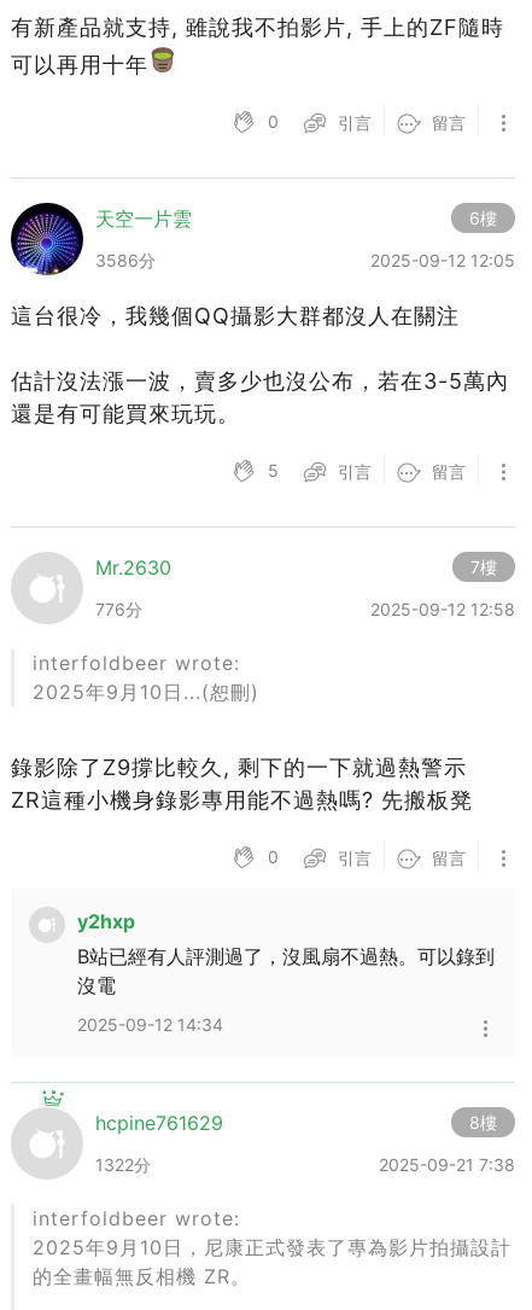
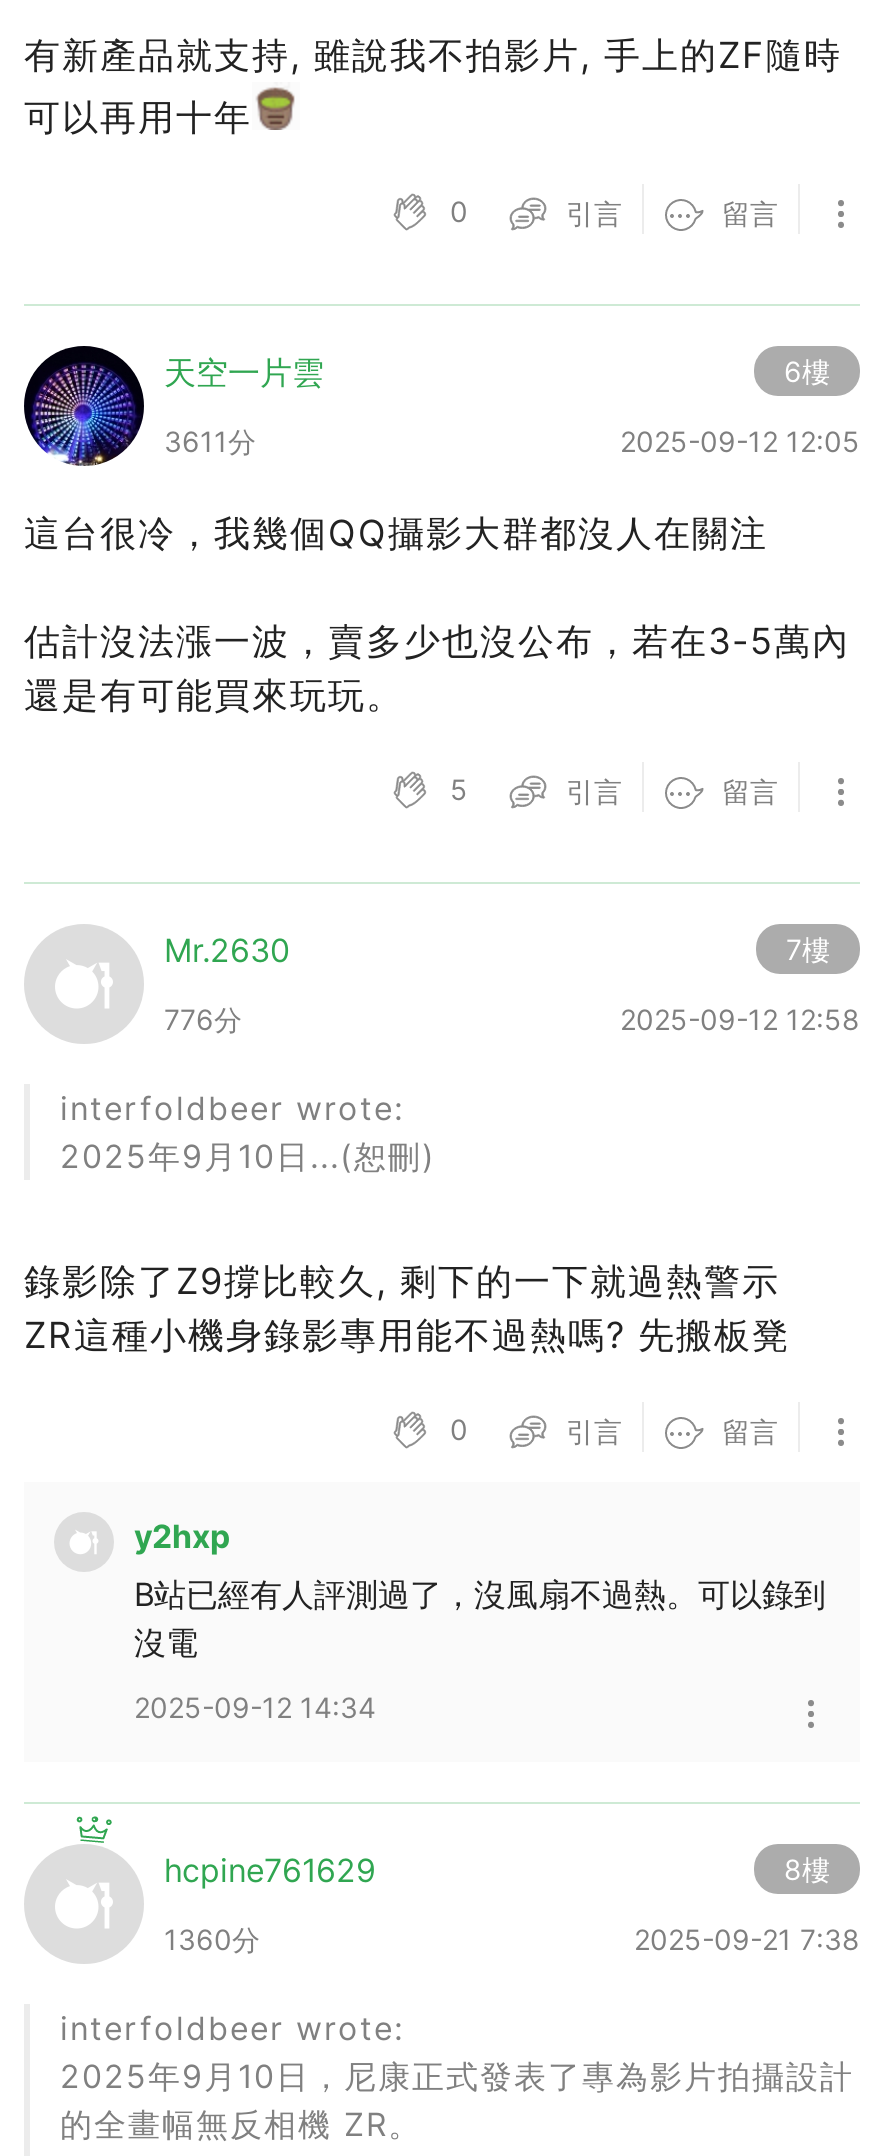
[95,250,156,271] 3586分 -> [164,425,256,459] 3611分
[95,1155,151,1175] 1322分 -> [164,1923,260,1957] 1360分

